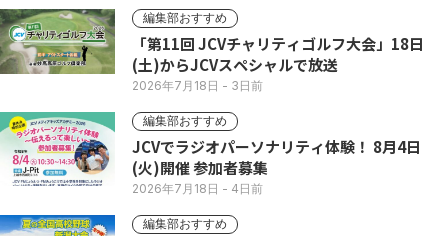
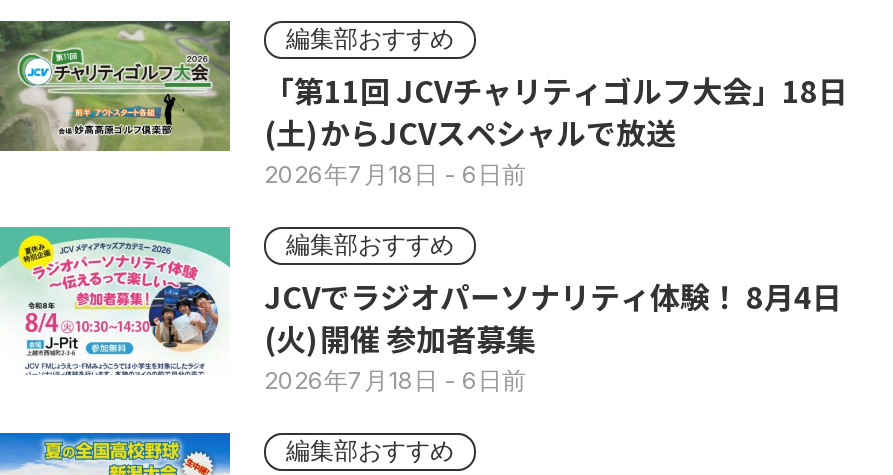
[132,78,263,93] 2026年7月18日- 3日前 -> [264,159,526,189] 2026年7月18日- 6日前
[132,181,263,196] 2026年7月18日- 4日前 -> [264,365,526,395] 2026年7月18日- 6日前

